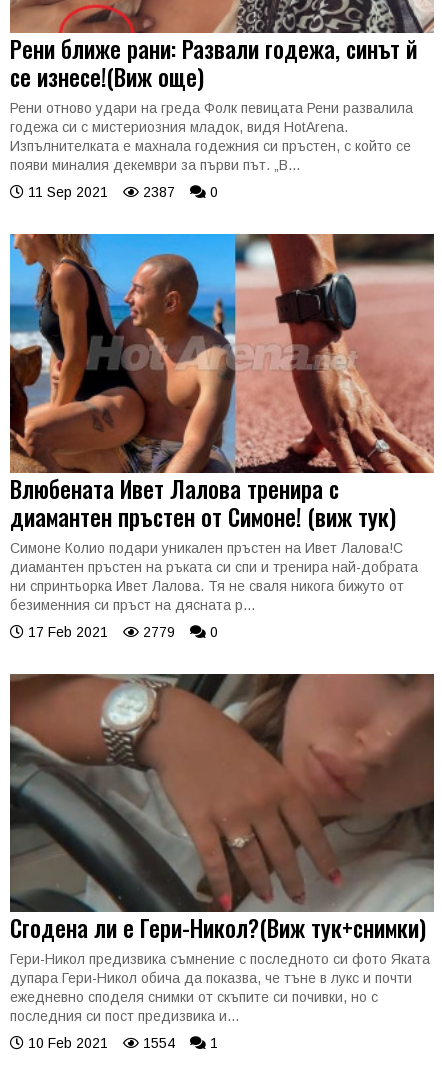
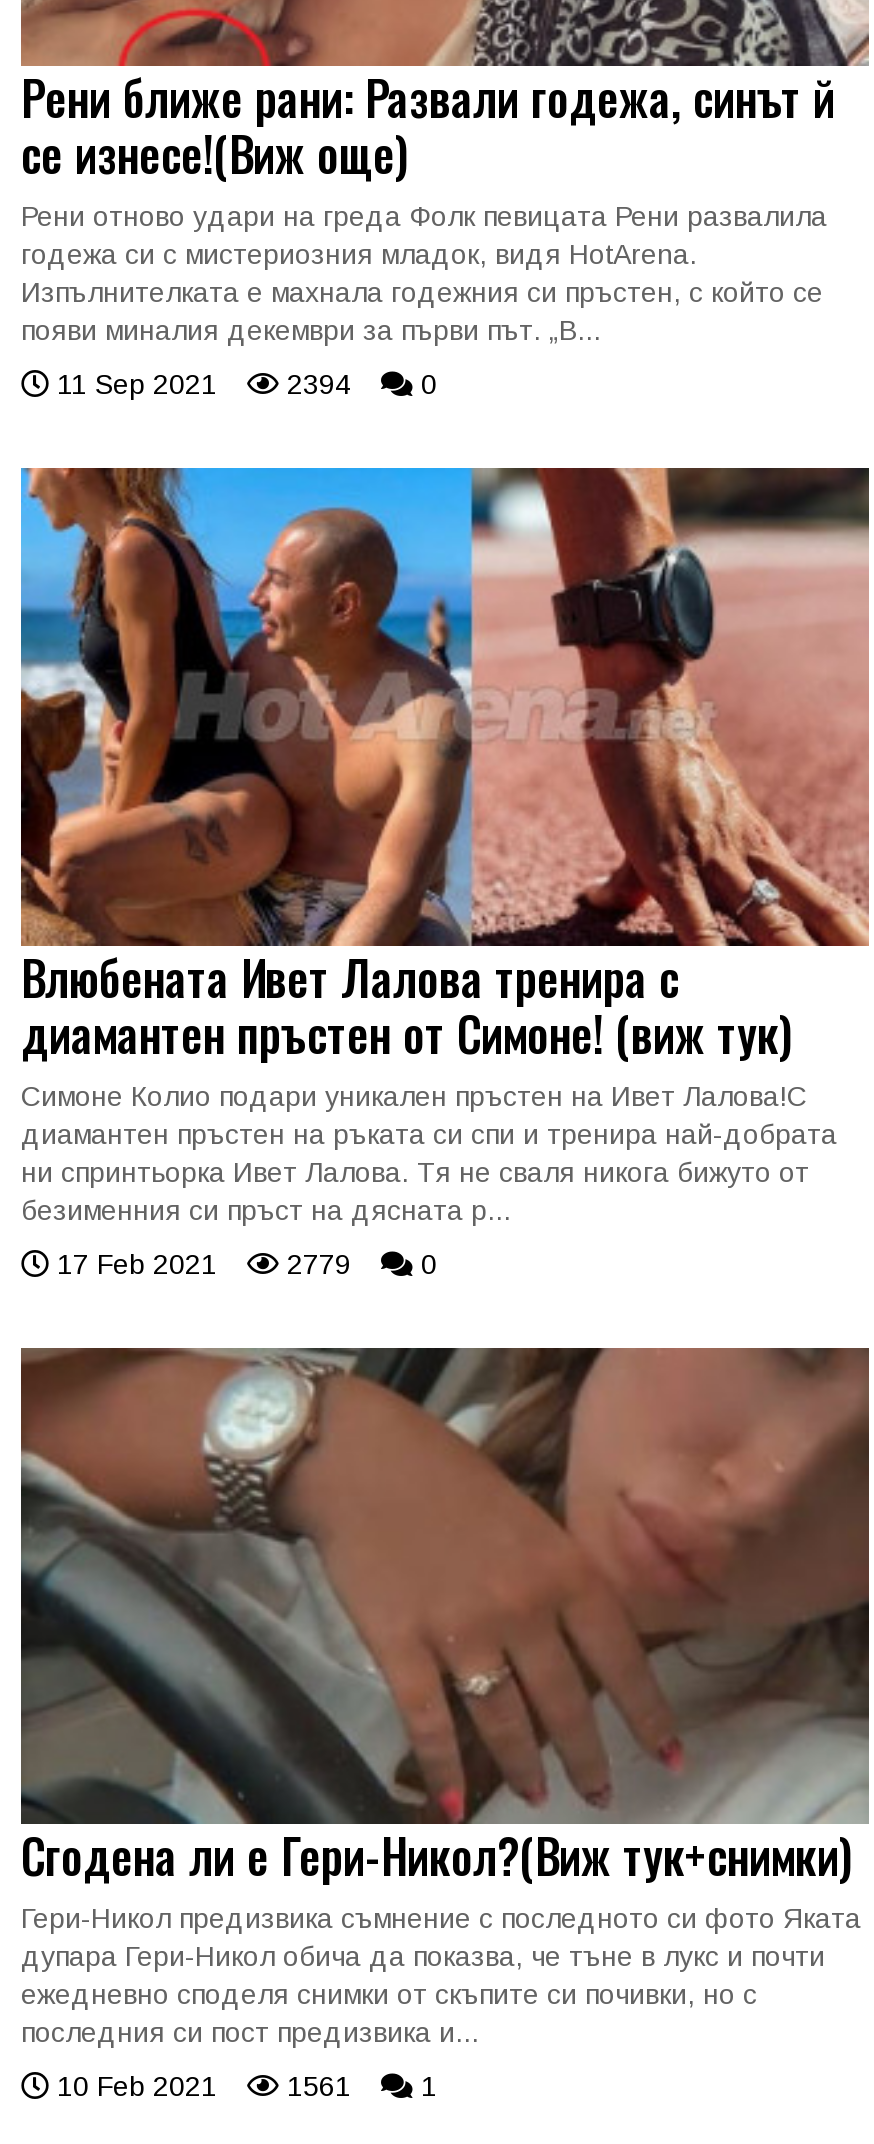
[24,184,218,200] 11 Sep 2021 2387 0 -> [49,368,437,400] 11 Sep 2021 2394 0
[24,1035,218,1051] 10 Feb 2021 1554 1 -> [49,2070,437,2102] 10 Feb 2021 1561 1

